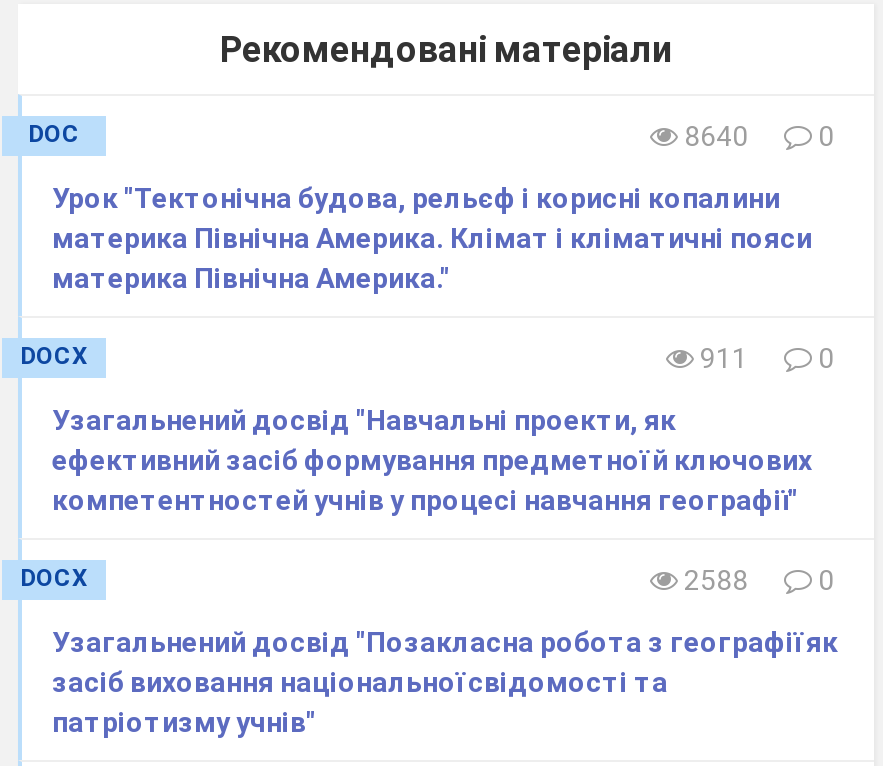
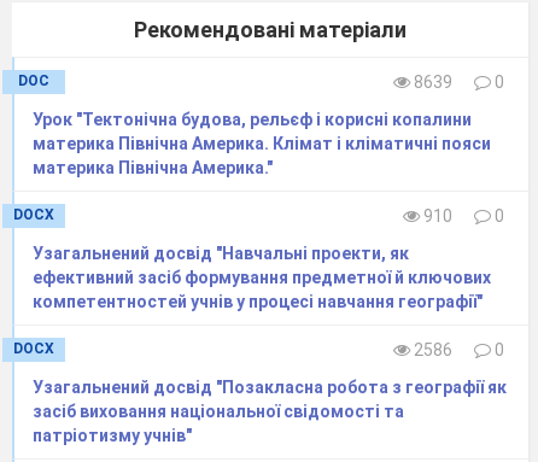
[678,119,748,151] 8640 -> [410,72,452,91] 8639
[694,341,834,373] 911 0 -> [420,206,504,225] 910 0
[678,563,834,595] 2588 0 -> [410,340,504,359] 2586 0

